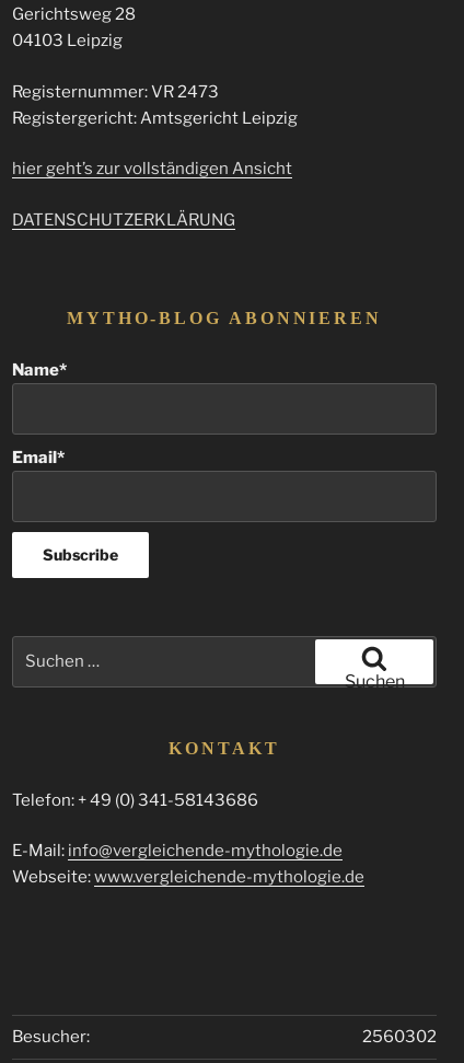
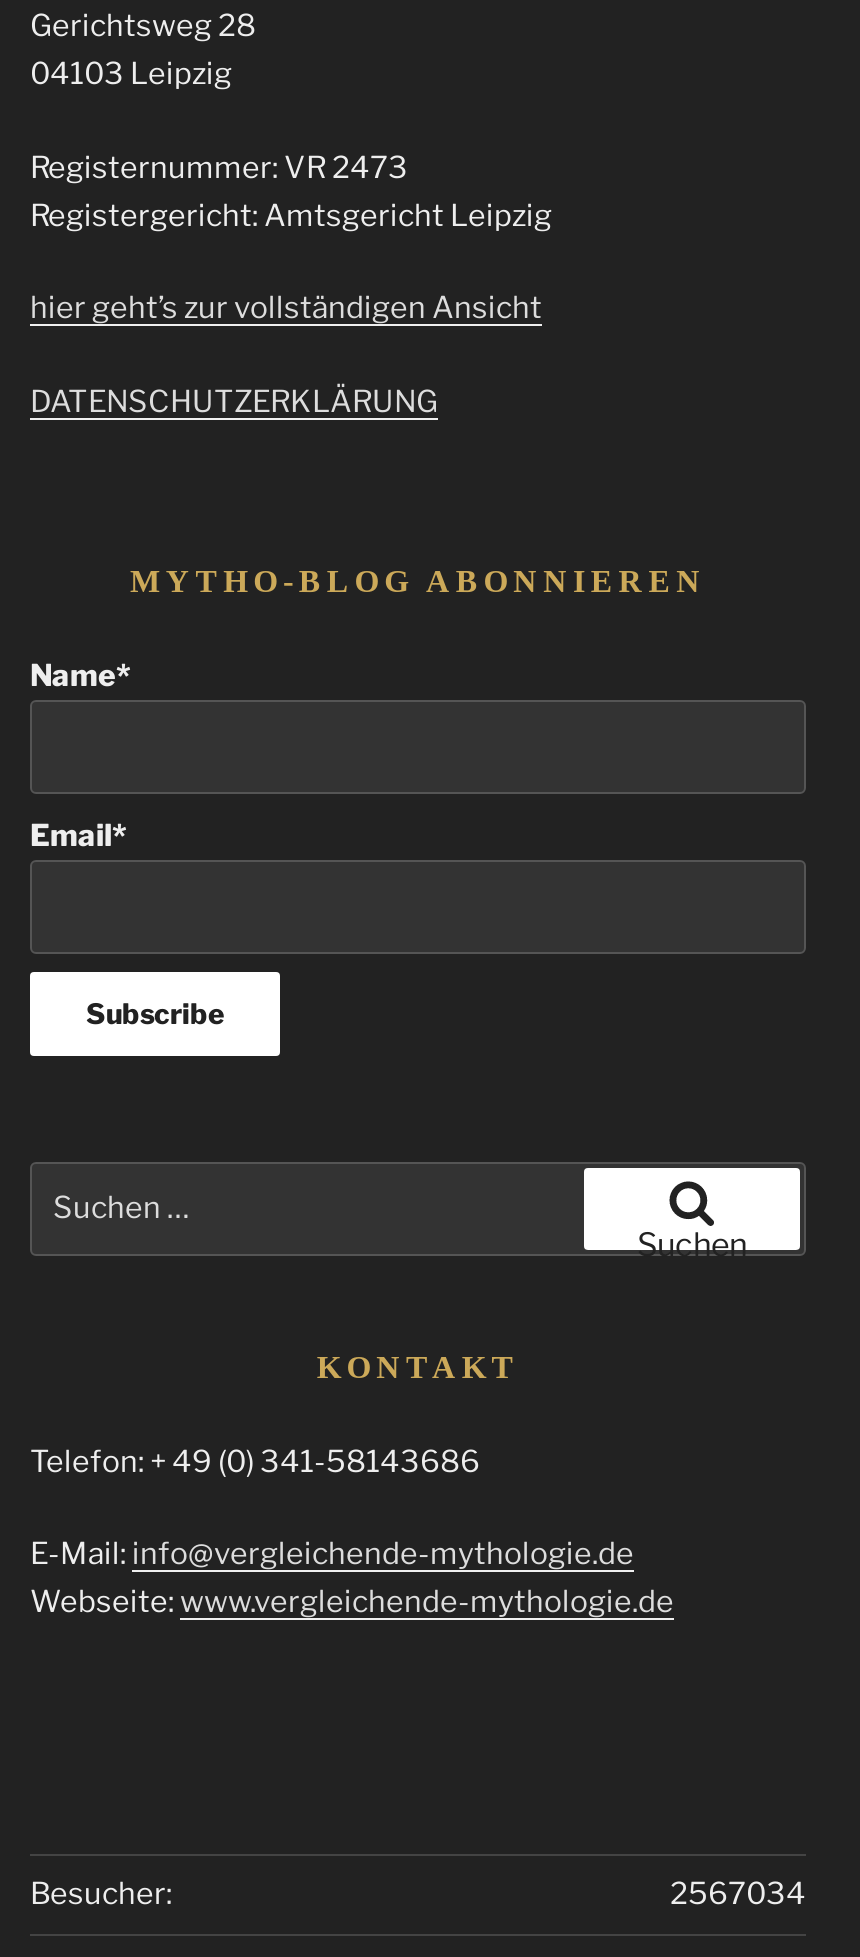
[362,1027,437,1047] 2560302 -> [670,1876,806,1912] 2567034

